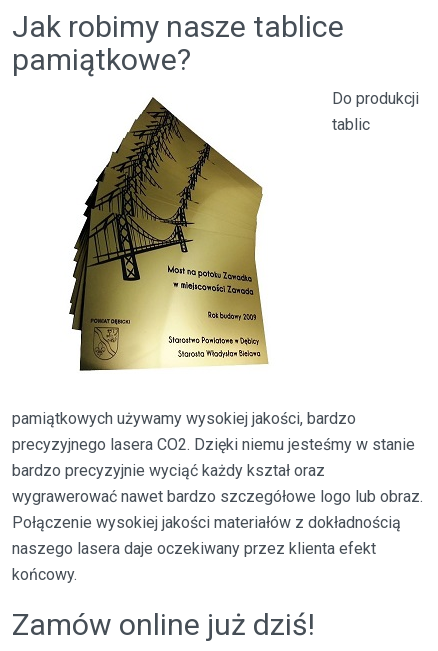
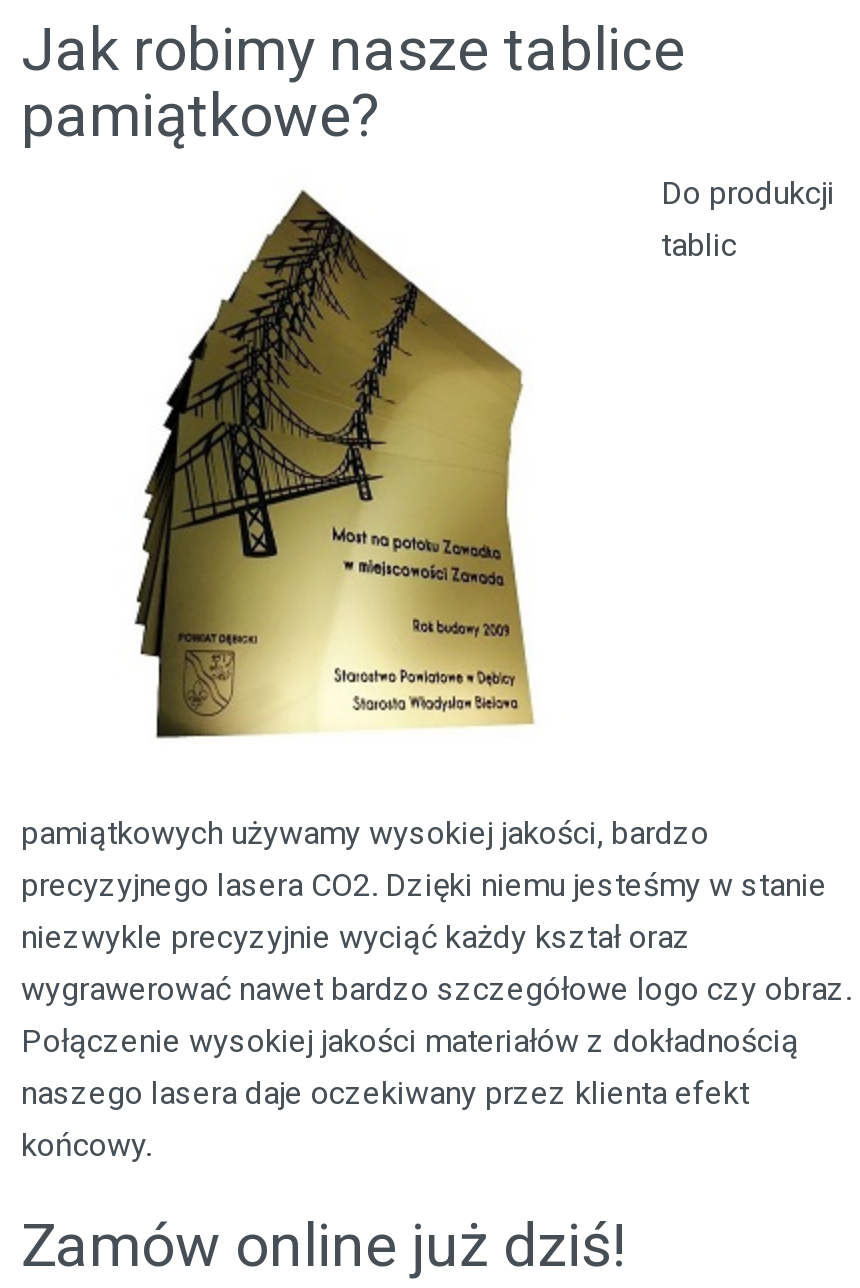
[12,461,325,480] bardzo precyzyjnie wyciąć każdy kształ oraz -> [21,918,691,956] niezwykle precyzyjnie wyciąć każdy kształ oraz
[12,487,423,506] wygrawerować nawet bardzo szczegółowe logo lub obraz. -> [21,970,851,1008] wygrawerować nawet bardzo szczegółowe logo czy obraz.

